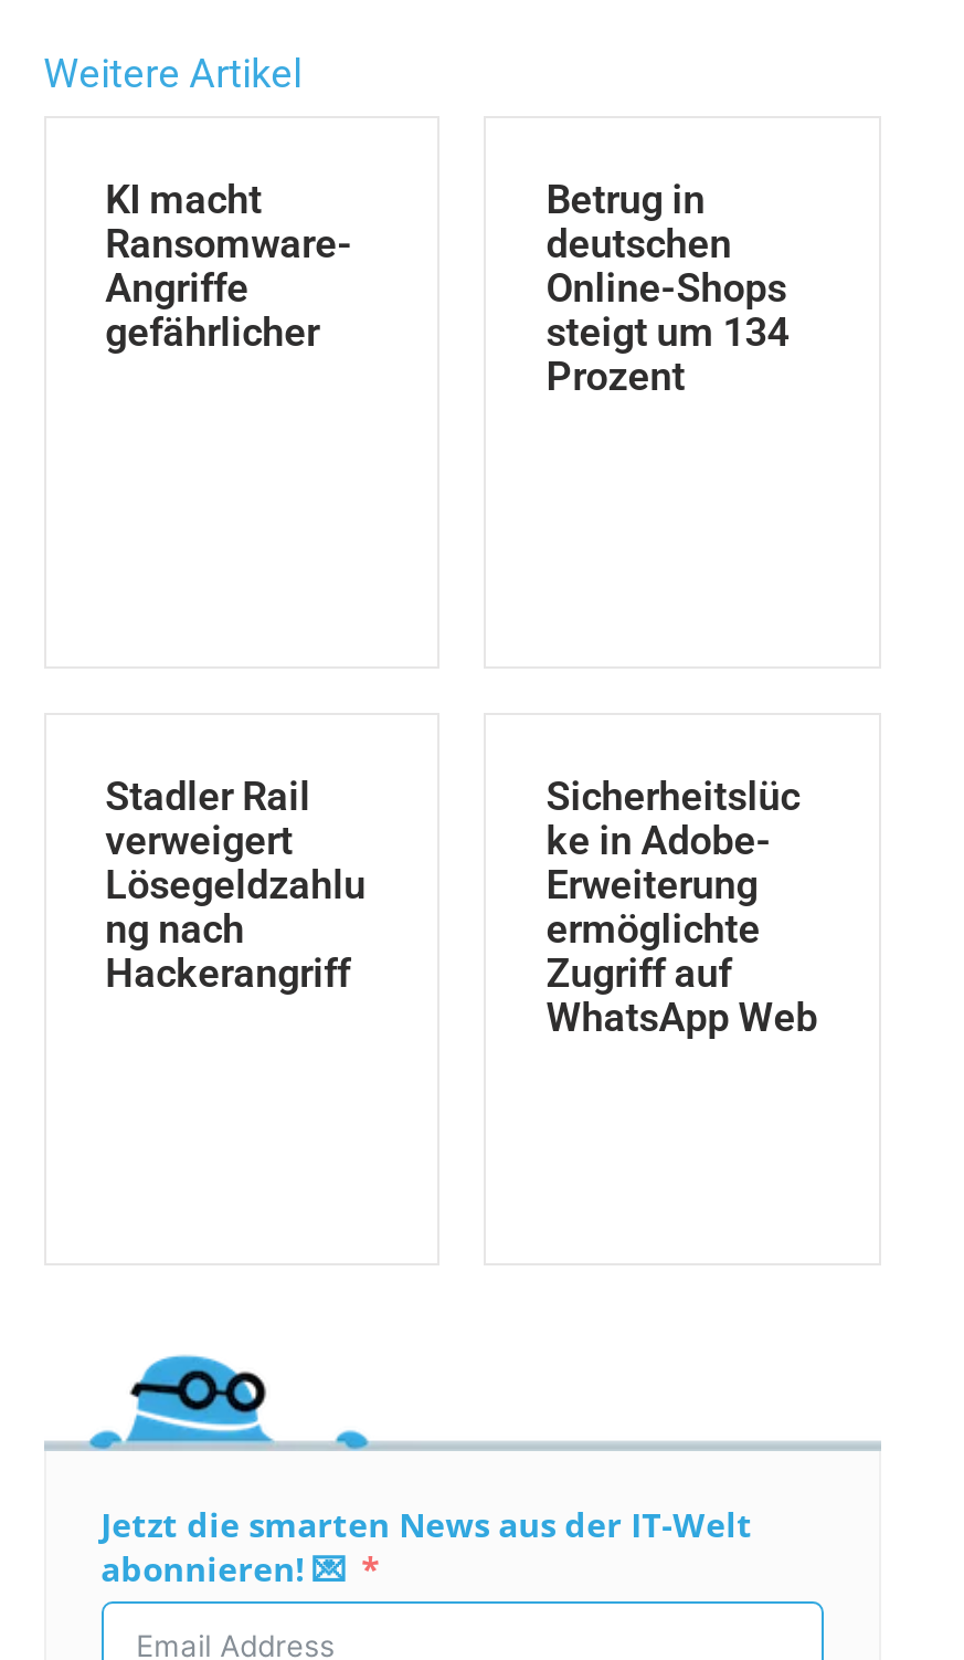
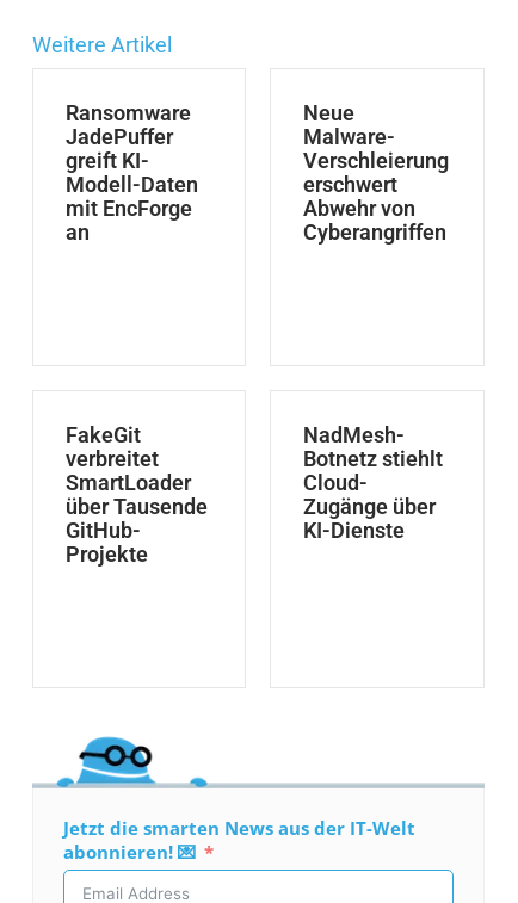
[105,175,352,354] KI macht | Ransomware- | Angriffe | gefährlicher -> [65,100,198,245] Ransomware | JadePuffer | greift KI- | Modell-Daten | mit EncForge | an
[546,175,789,398] Betrug in | deutschen | Online-Shops | steigt um 134 | Prozent -> [303,100,449,245] Neue | Malware- | Verschleierung | erschwert | Abwehr von | Cyberangriffen
[105,771,366,995] Stadler Rail | verweigert | Lösegeldzahlu | ng nach | Hackerangriff -> [65,422,207,567] FakeGit | verbreitet | SmartLoader | über Tausende | GitHub- | Projekte
[546,771,818,1039] Sicherheitslüc | ke in Adobe- | Erweiterung | ermöglichte | Zugriff auf | WhatsApp Web -> [303,422,443,543] NadMesh- | Botnetz stiehlt | Cloud- | Zugänge über | KI-Dienste

